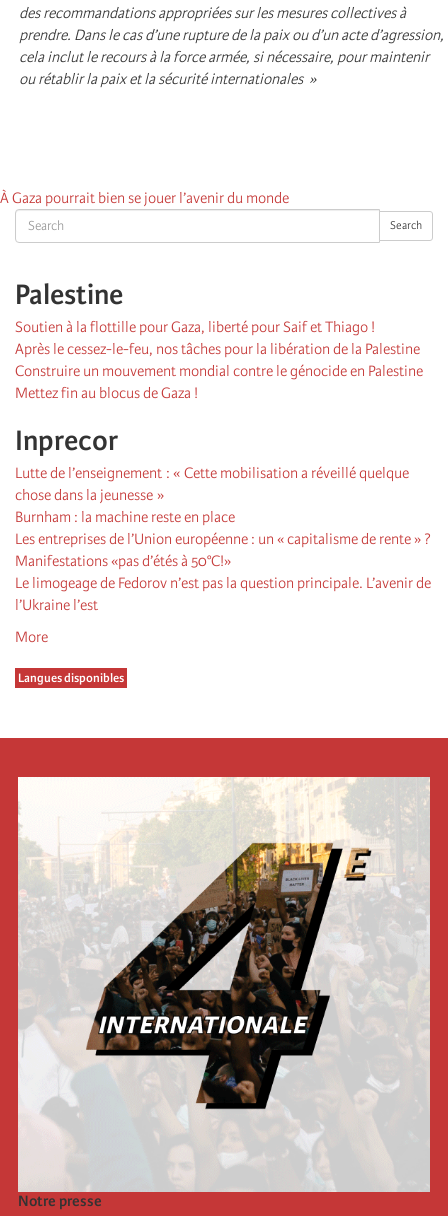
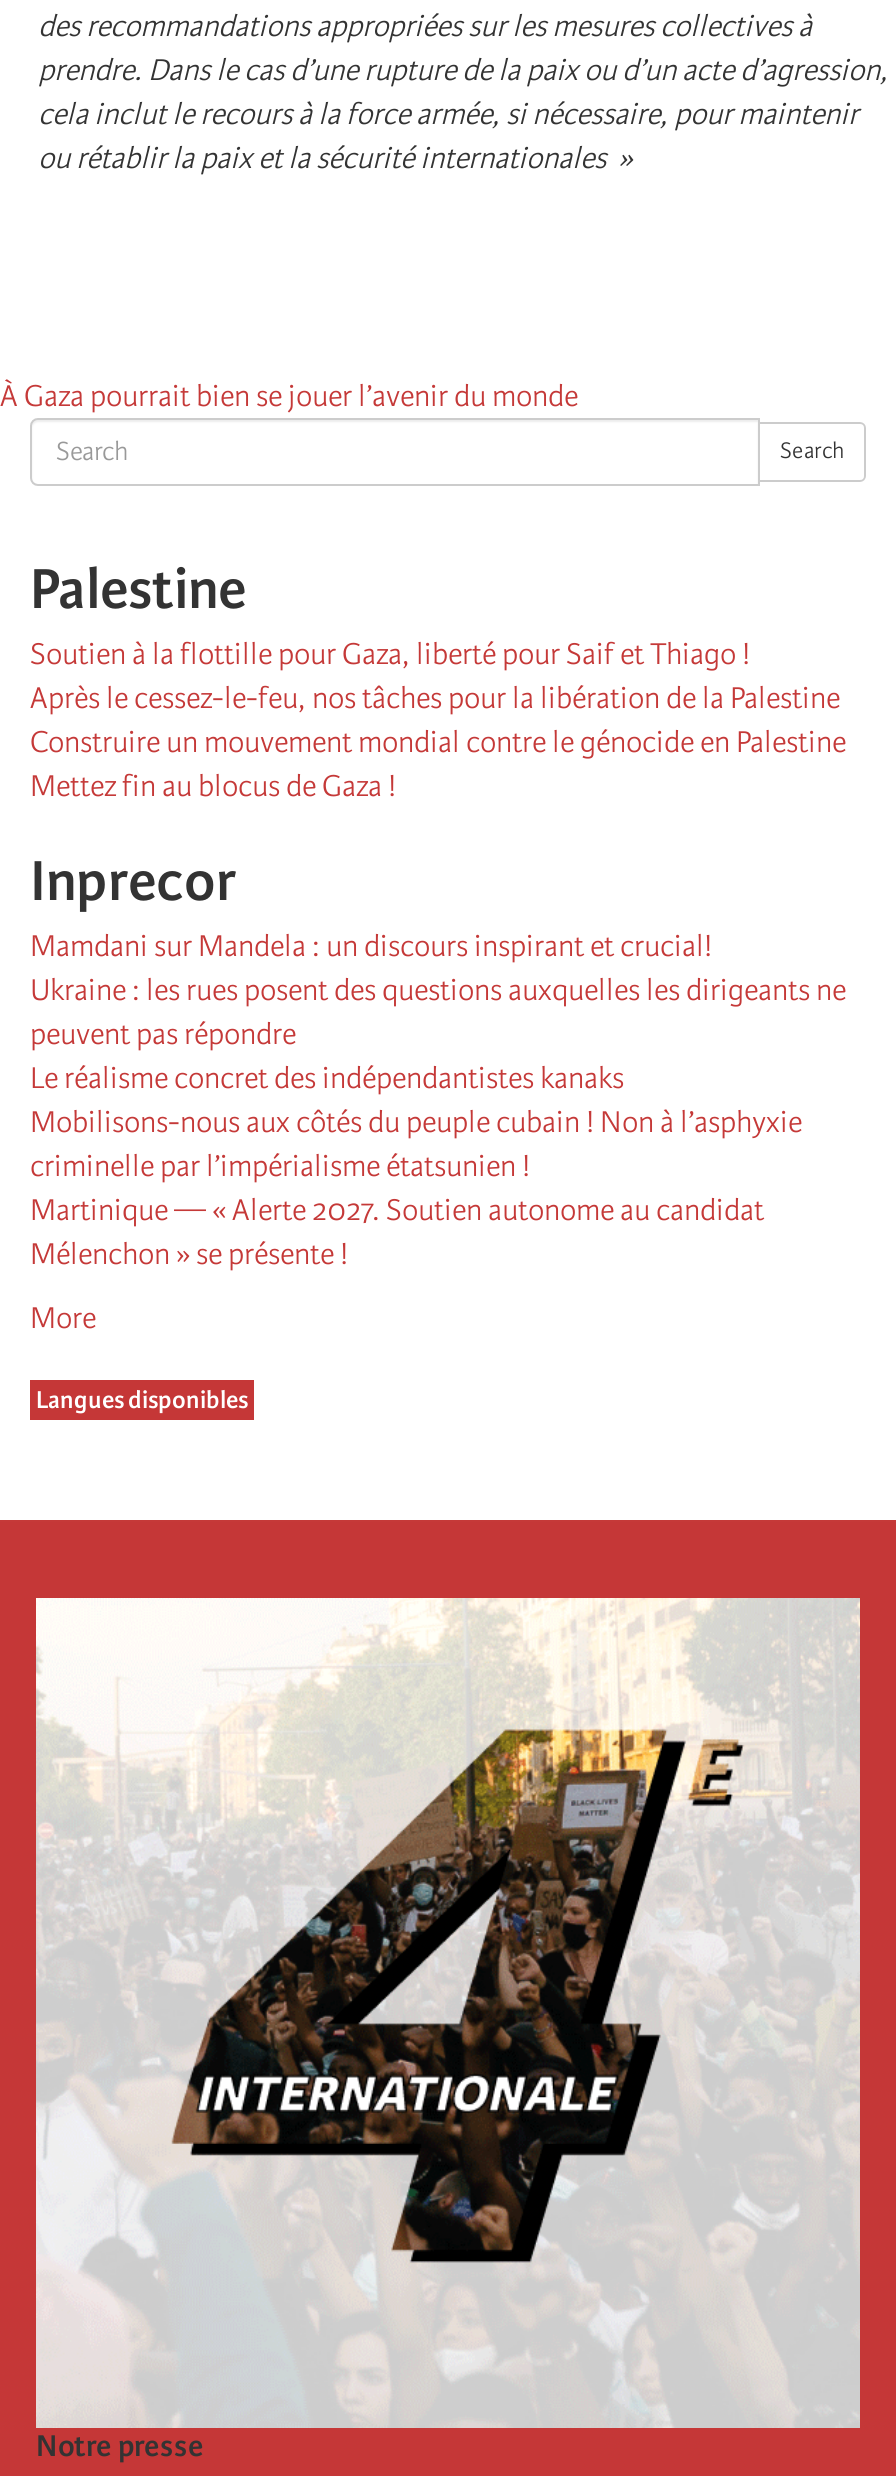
[15,464,431,614] Lutte de l’enseignement : « Cette mobilisation a réveillé quelque | chose dans la jeunesse » | Burnham : la machine reste en place | Les entreprises de l’Union européenne : un « capitalisme de rente » ? | Manifestations «pas d’étés à 50°C!» | Le limogeage de Fedorov n’est pas la question principale. L’avenir de | l’Ukraine l’est -> [30,927,846,1271] Mamdani sur Mandela : un discours inspirant et crucial! | Ukraine : les rues posent des questions auxquelles les dirigeants ne | peuvent pas répondre | Le réalisme concret des indépendantistes kanaks | Mobilisons-nous aux côtés du peuple cubain ! Non à l’asphyxie | criminelle par l’impérialisme étatsunien ! | Martinique — « Alerte 2027. Soutien autonome au candidat | Mélenchon » se présente !

